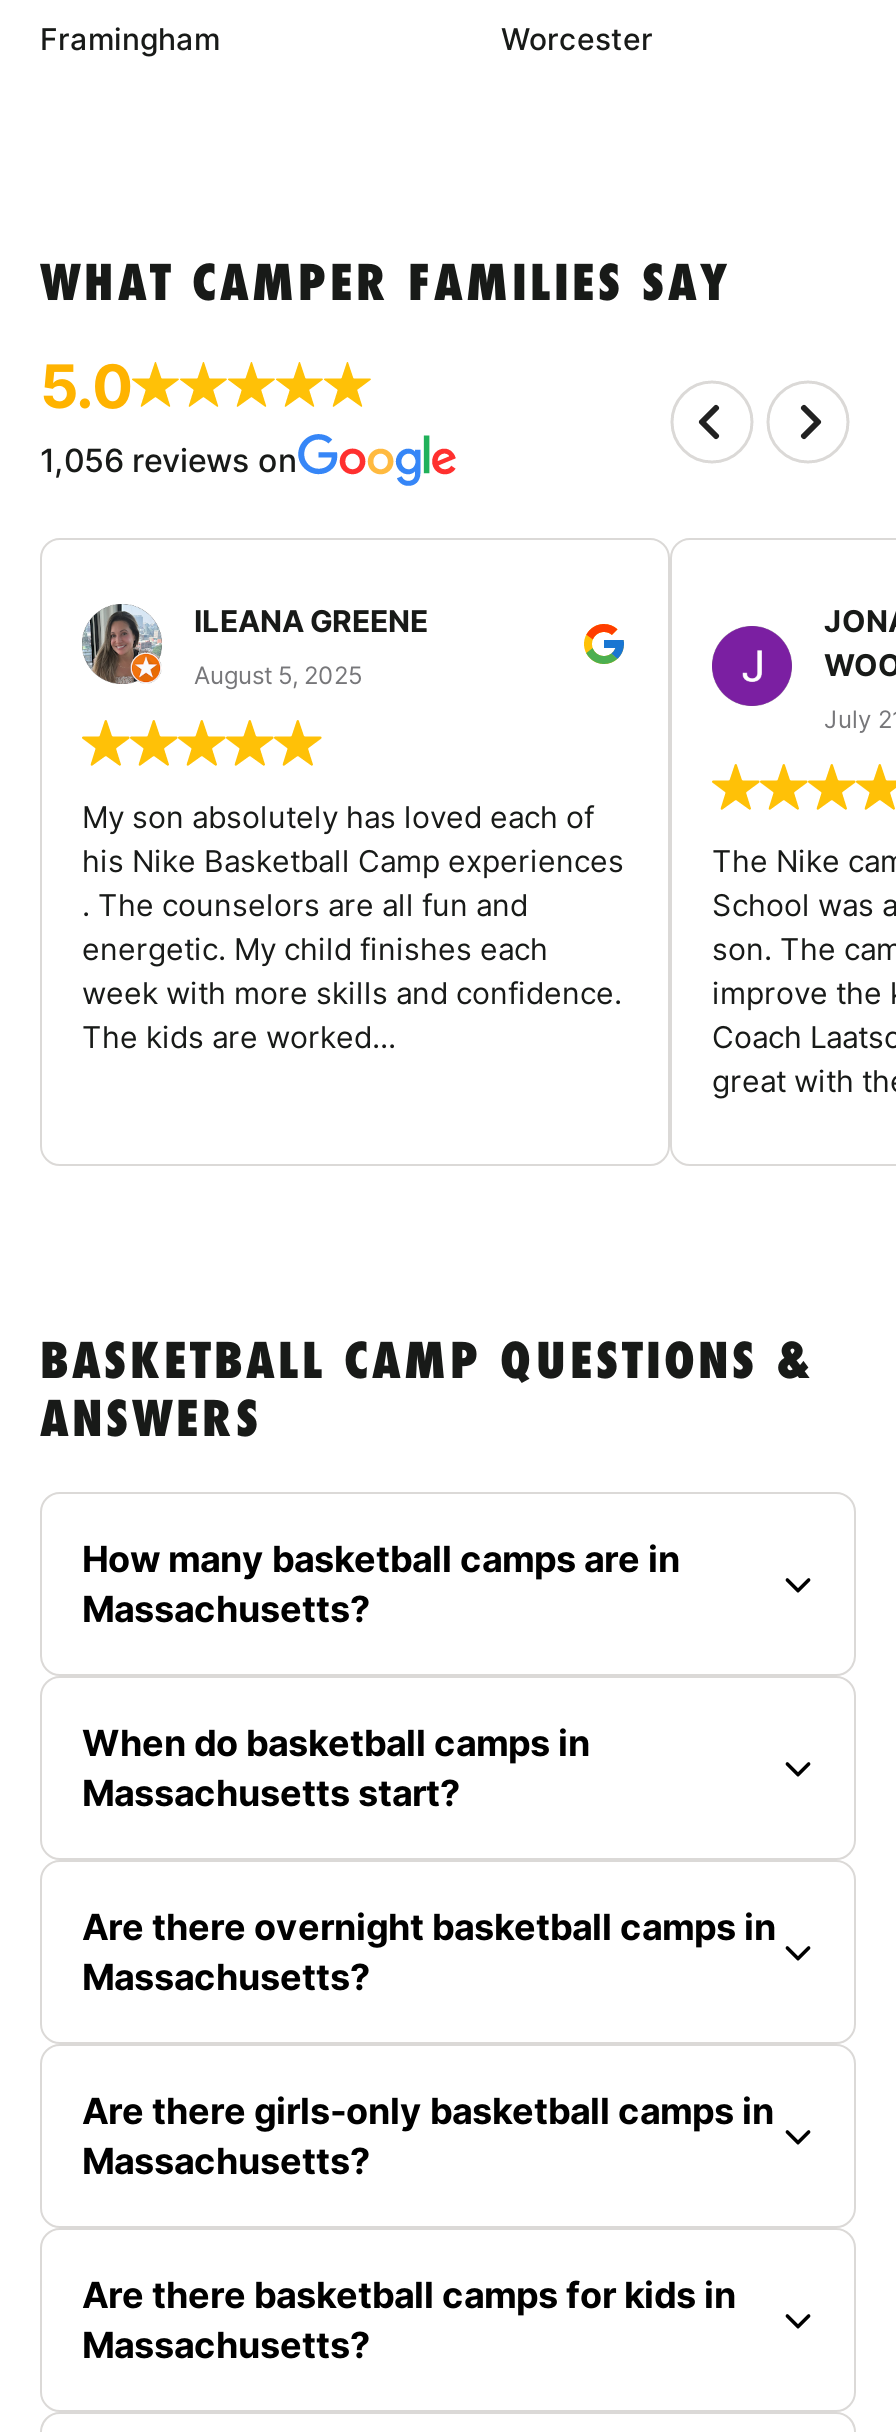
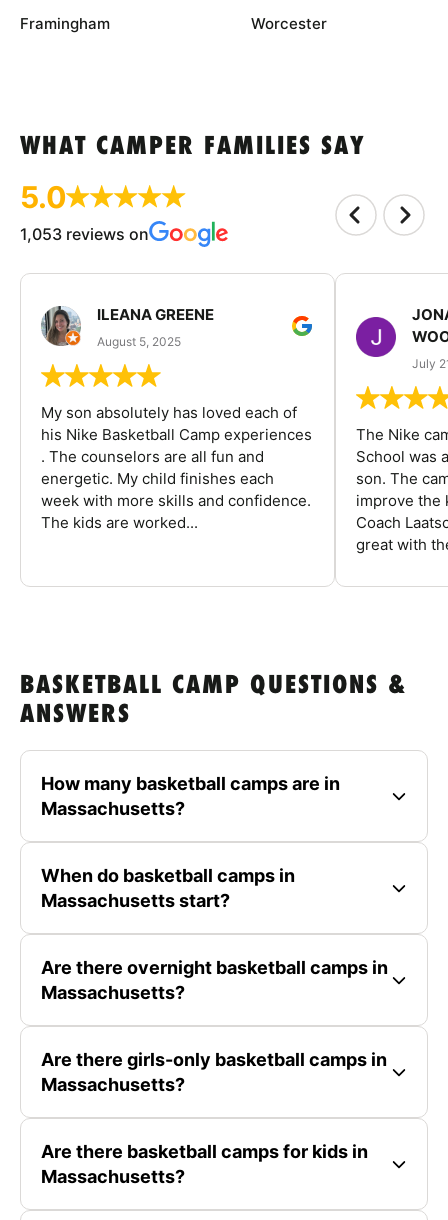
[40,439,298,479] 1,056 reviews on -> [20,224,149,244] 1,053 reviews on

